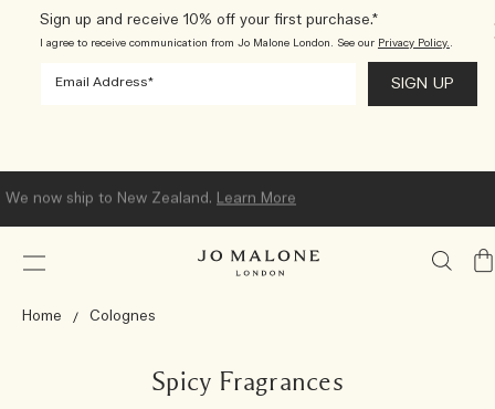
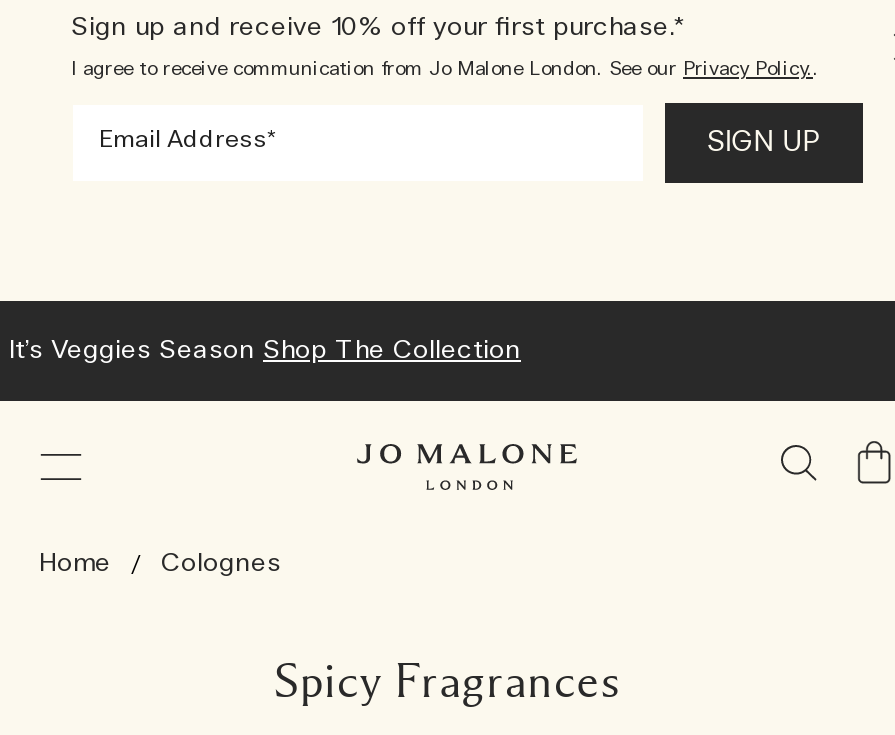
[6,190,296,208] We now ship to New Zealand. Learn More -> [9,334,521,368] It’s Veggies Season Shop The Collection

